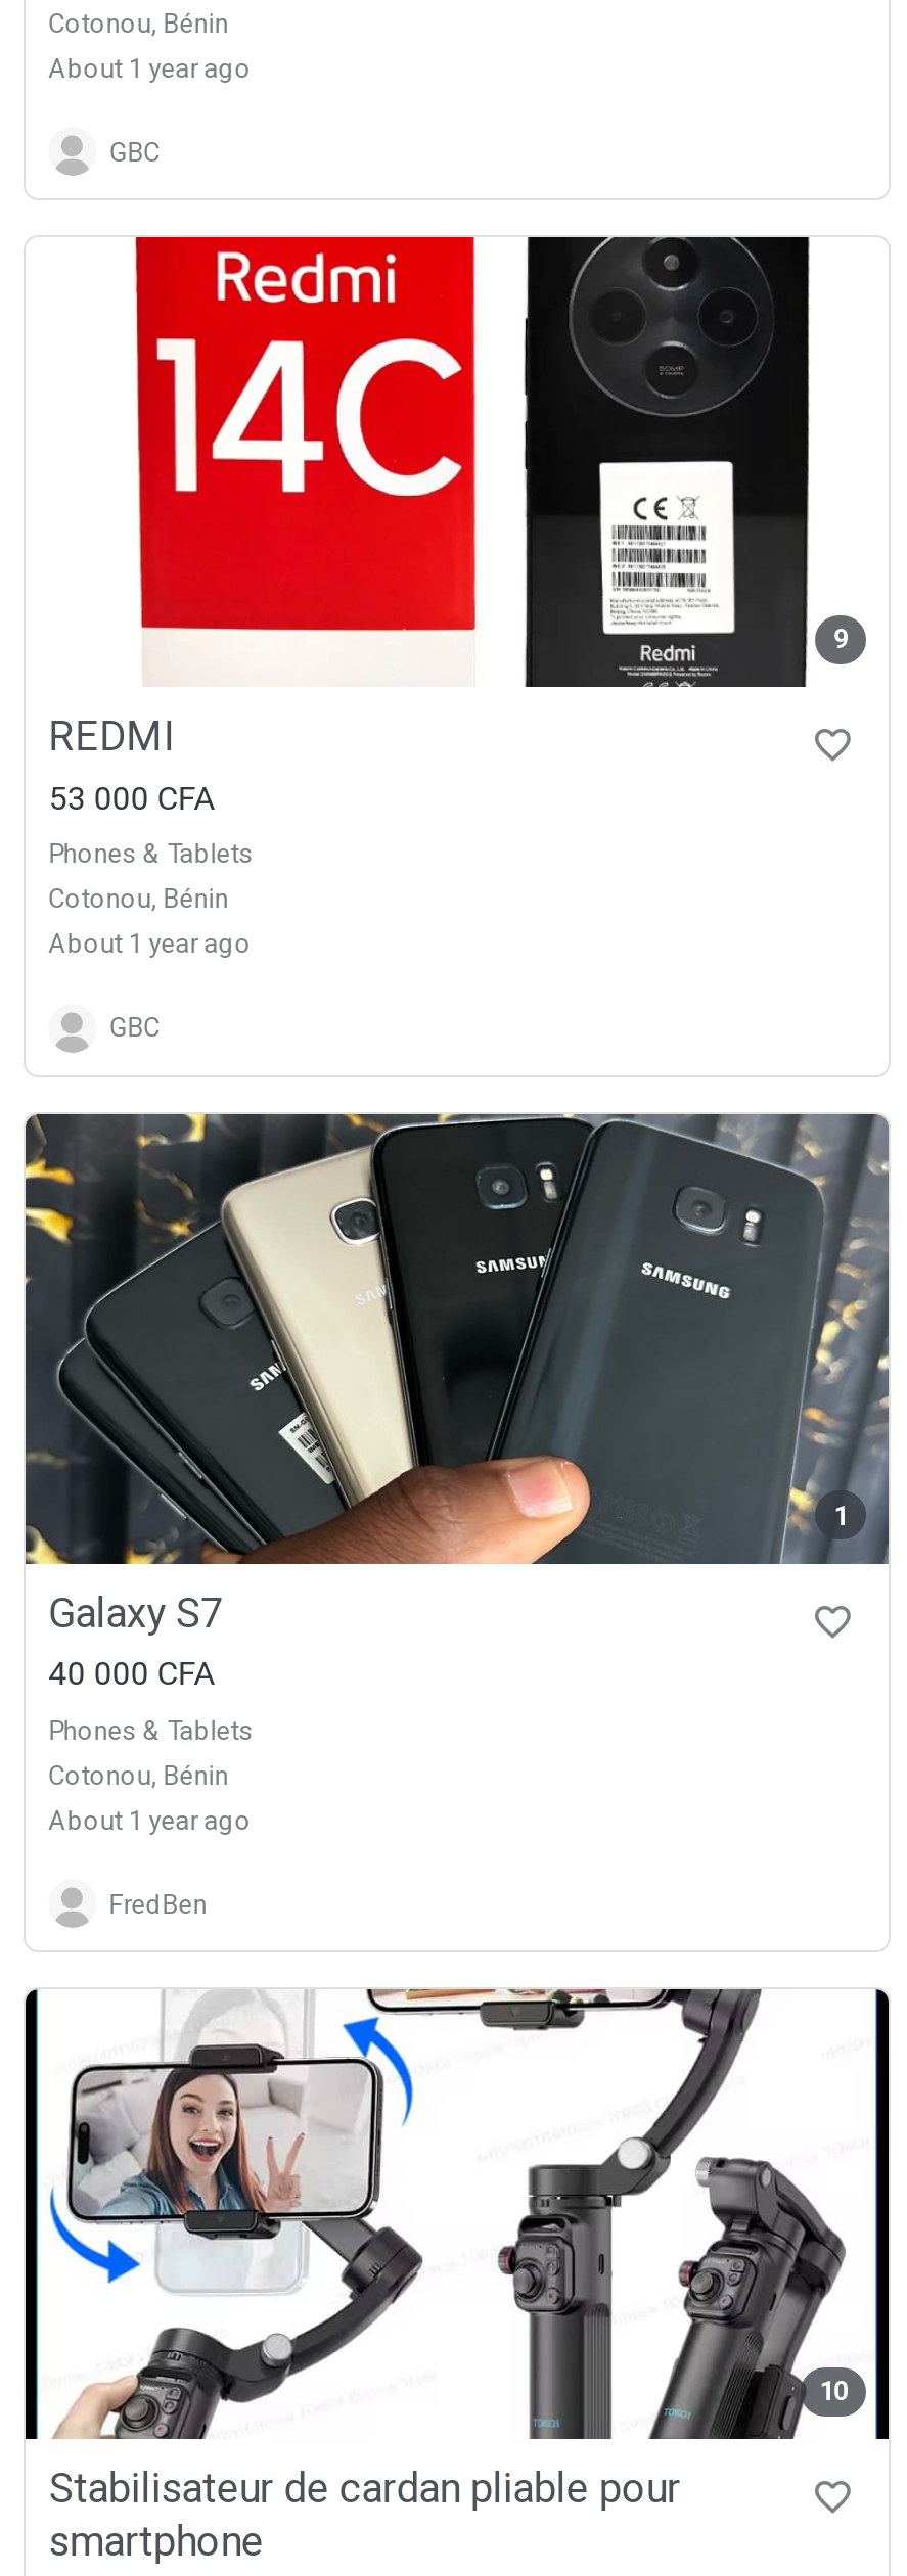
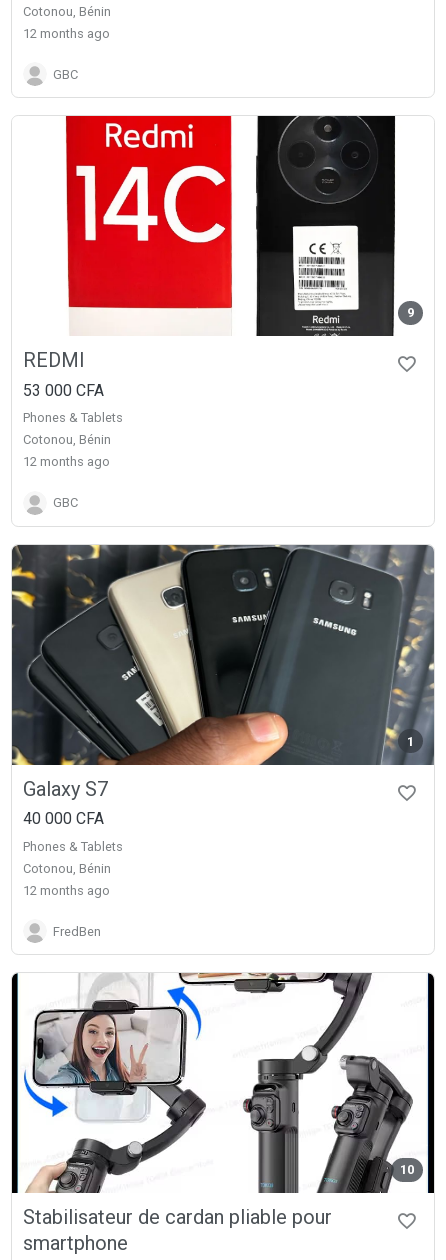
[67,52,251,83] about 1 year ago -> [30,25,110,40] 12 months ago
[67,928,251,959] about 1 year ago -> [30,454,110,469] 12 months ago
[67,1804,251,1835] about 1 year ago -> [30,883,110,898] 12 months ago

